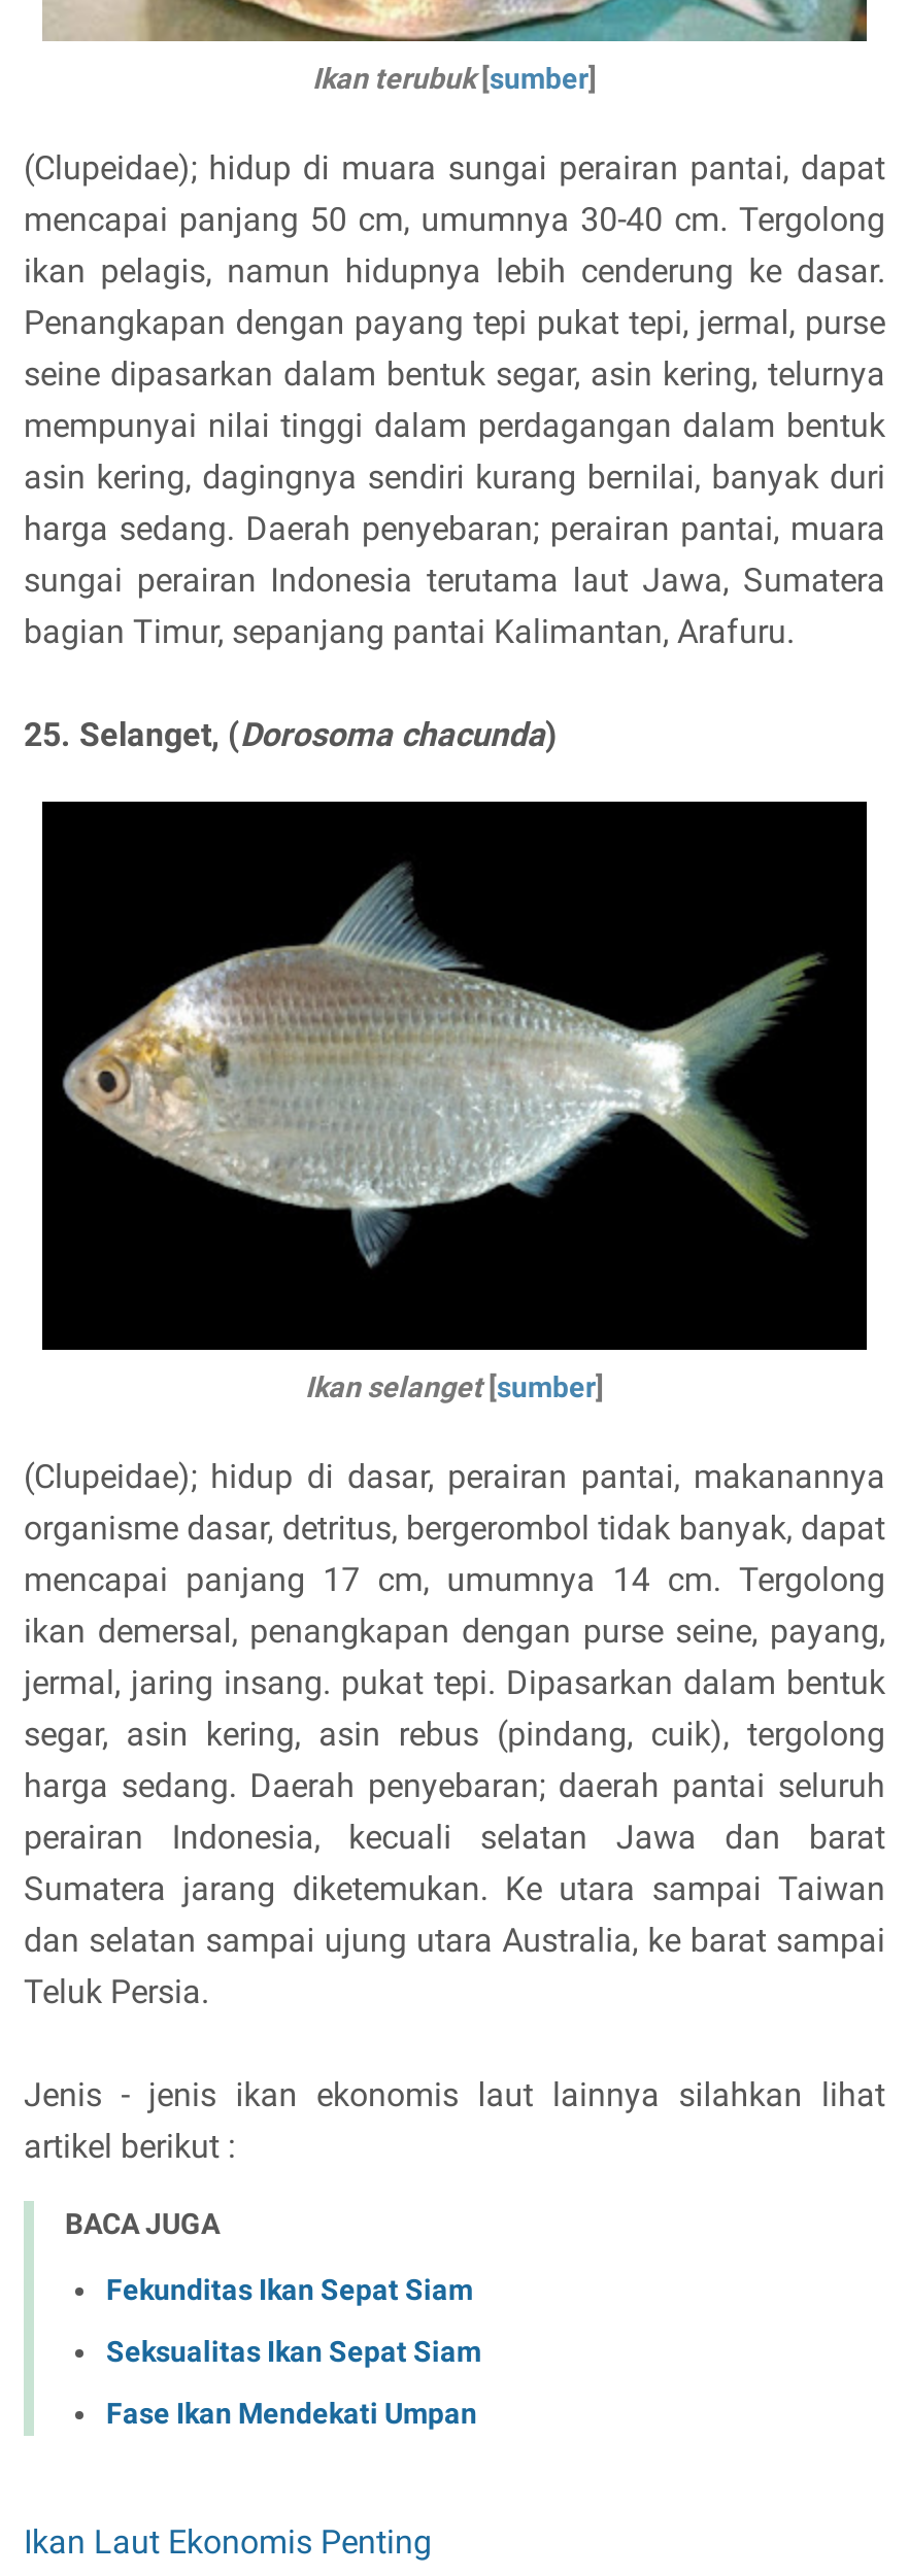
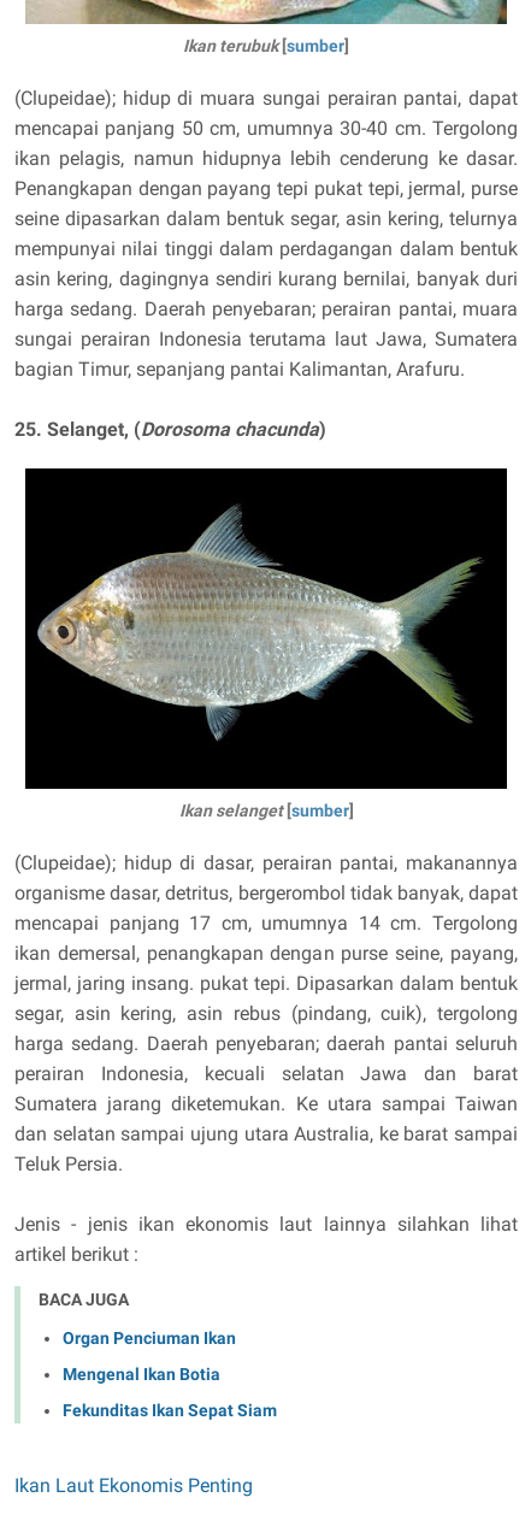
none -> [63,1328,236,1384] Organ Penciuman Ikan | Mengenal Ikan Botia
moved [106,2273,473,2306] -> [63,1401,277,1420]: Fekunditas Ikan Sepat Siam
[106,2335,481,2430] Seksualitas Ikan Sepat Siam | Fase Ikan Mendekati Umpan -> none

